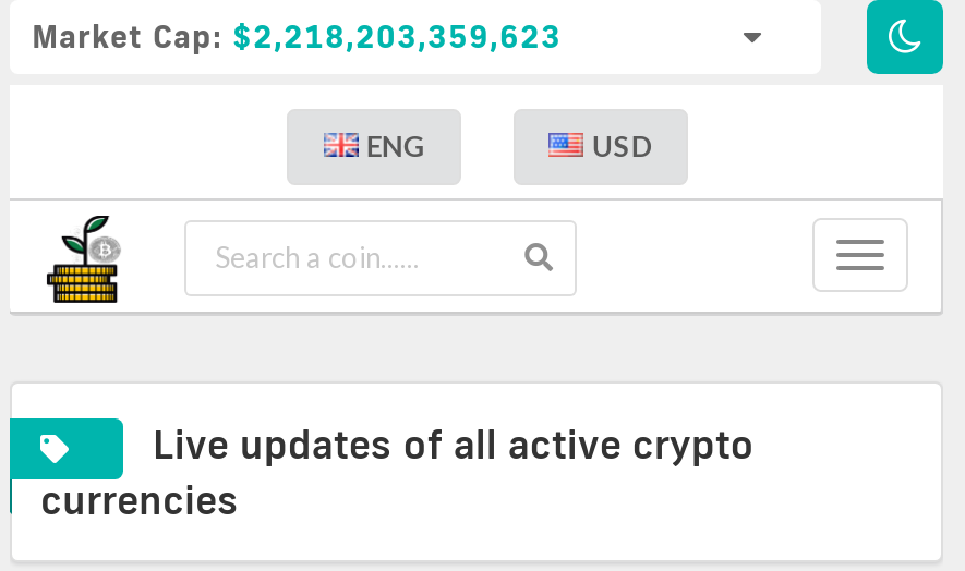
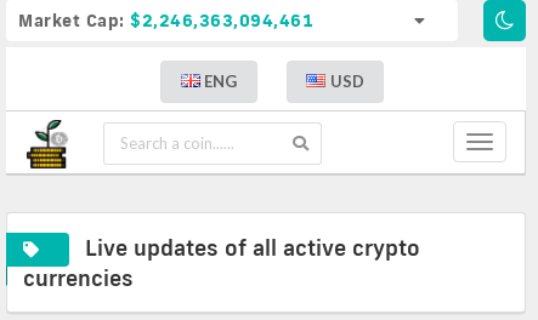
[32,17,562,57] Market Cap: $2,218,203,359,623 -> [18,10,313,32] Market Cap: $2,246,363,094,461

